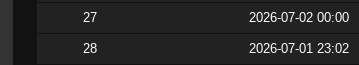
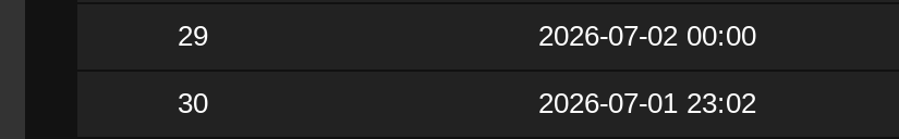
[83,10,97,25] 27 -> [178,20,208,52] 29
[83,41,97,56] 28 -> [178,87,208,119] 30

